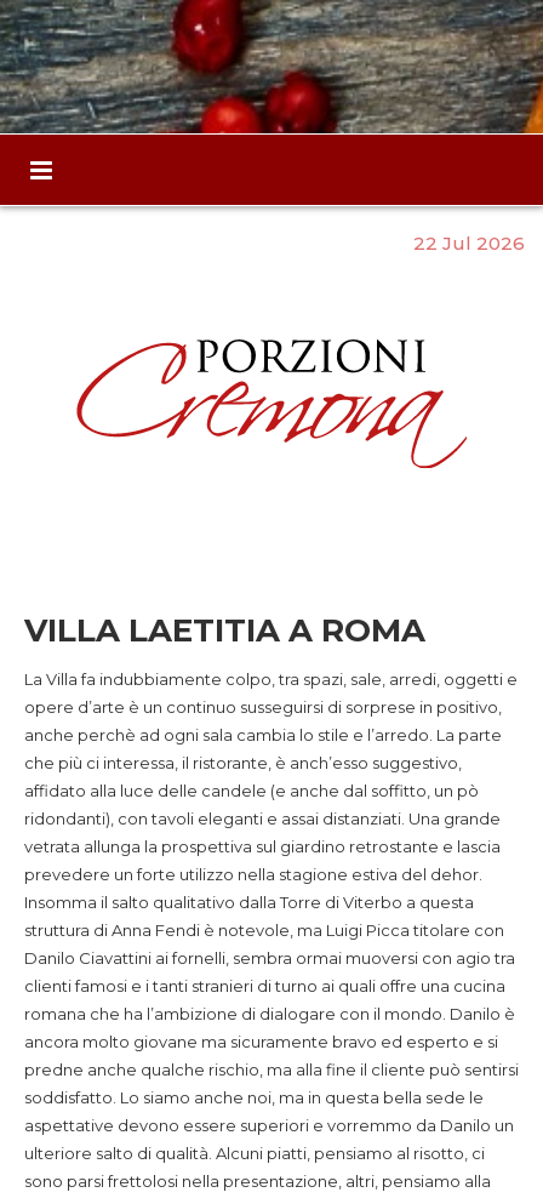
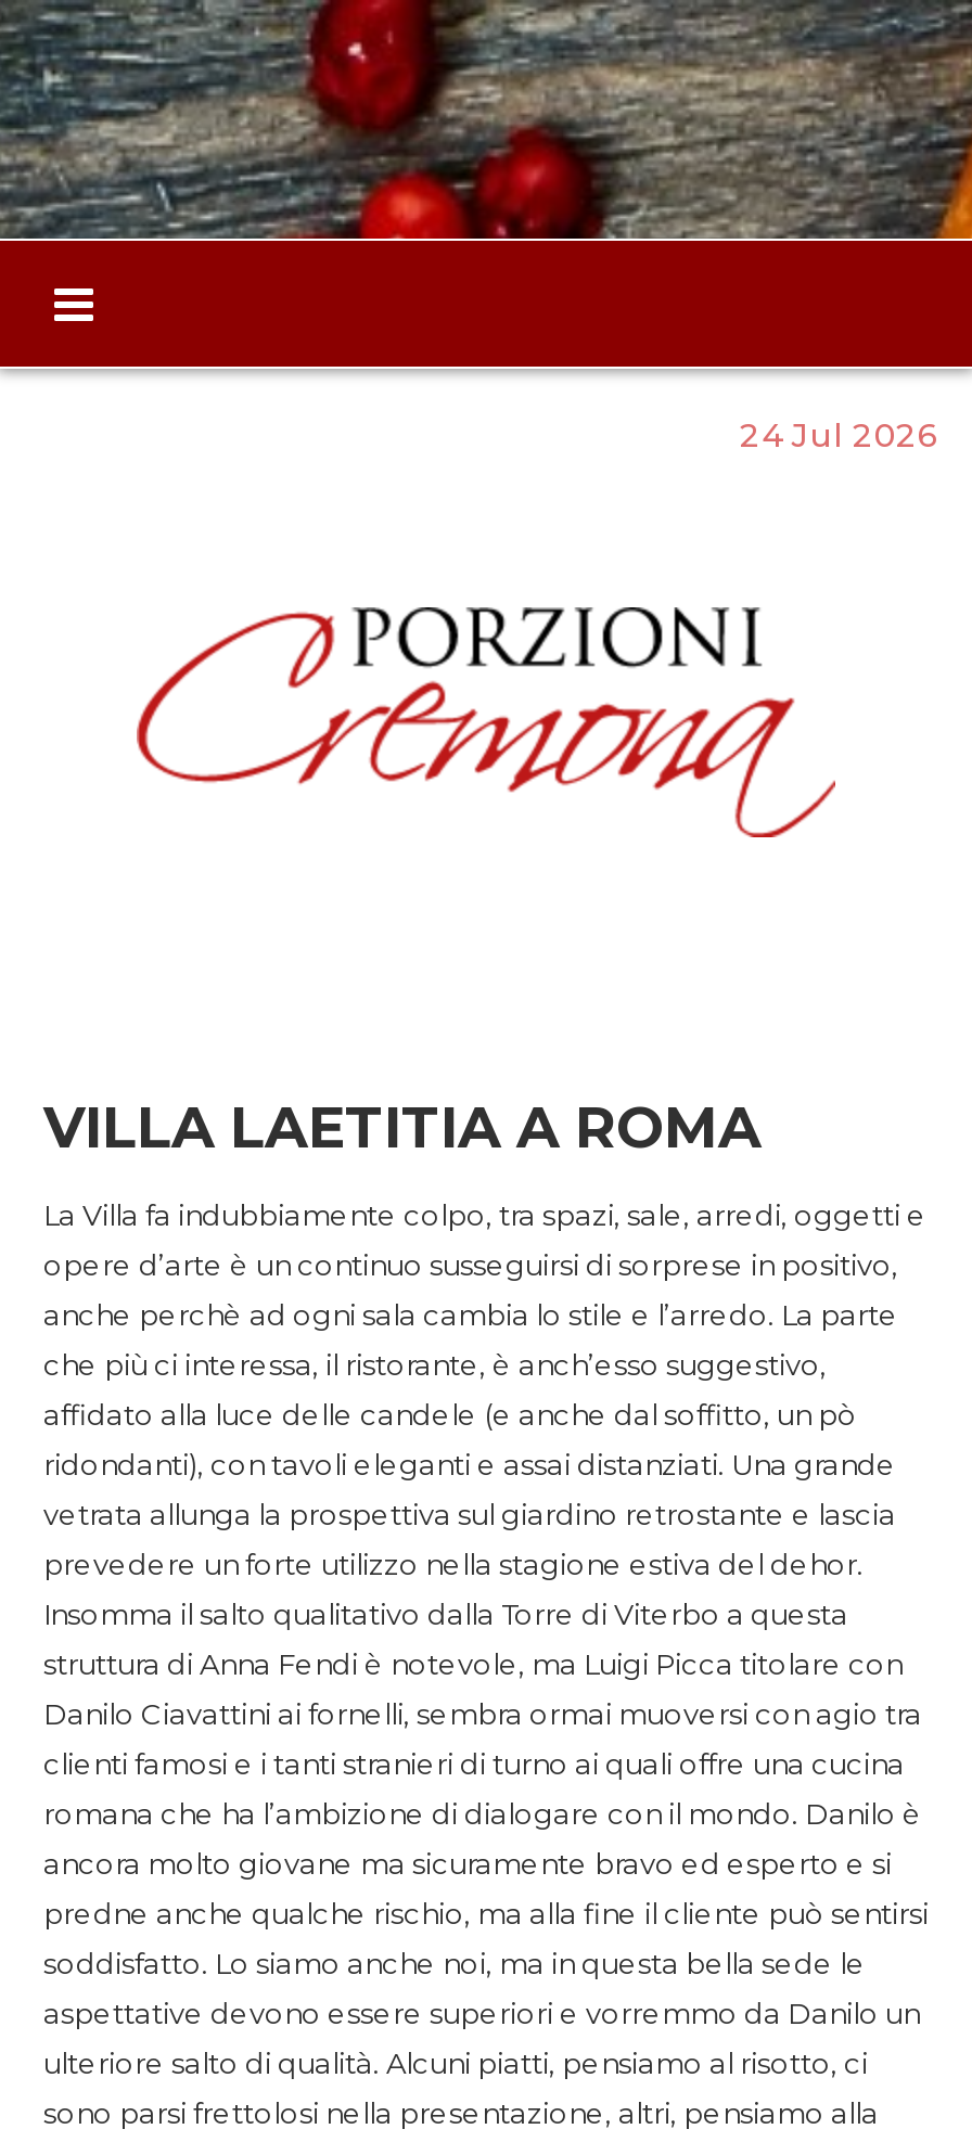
[413,232,525,255] 22 Jul 2026 -> [740,414,939,456] 24 Jul 2026

